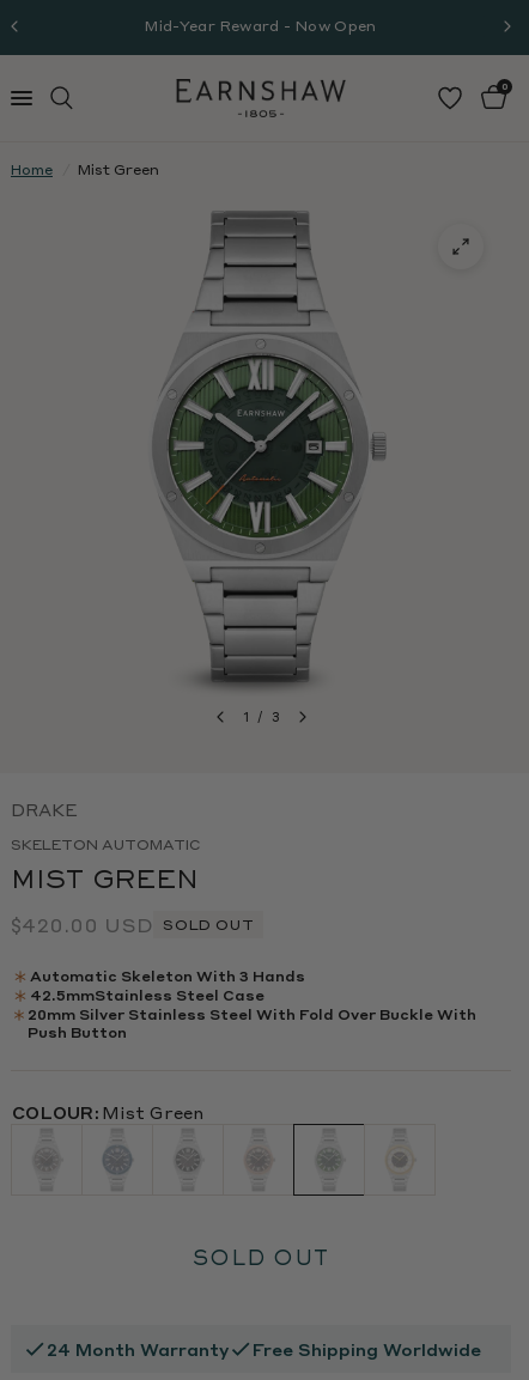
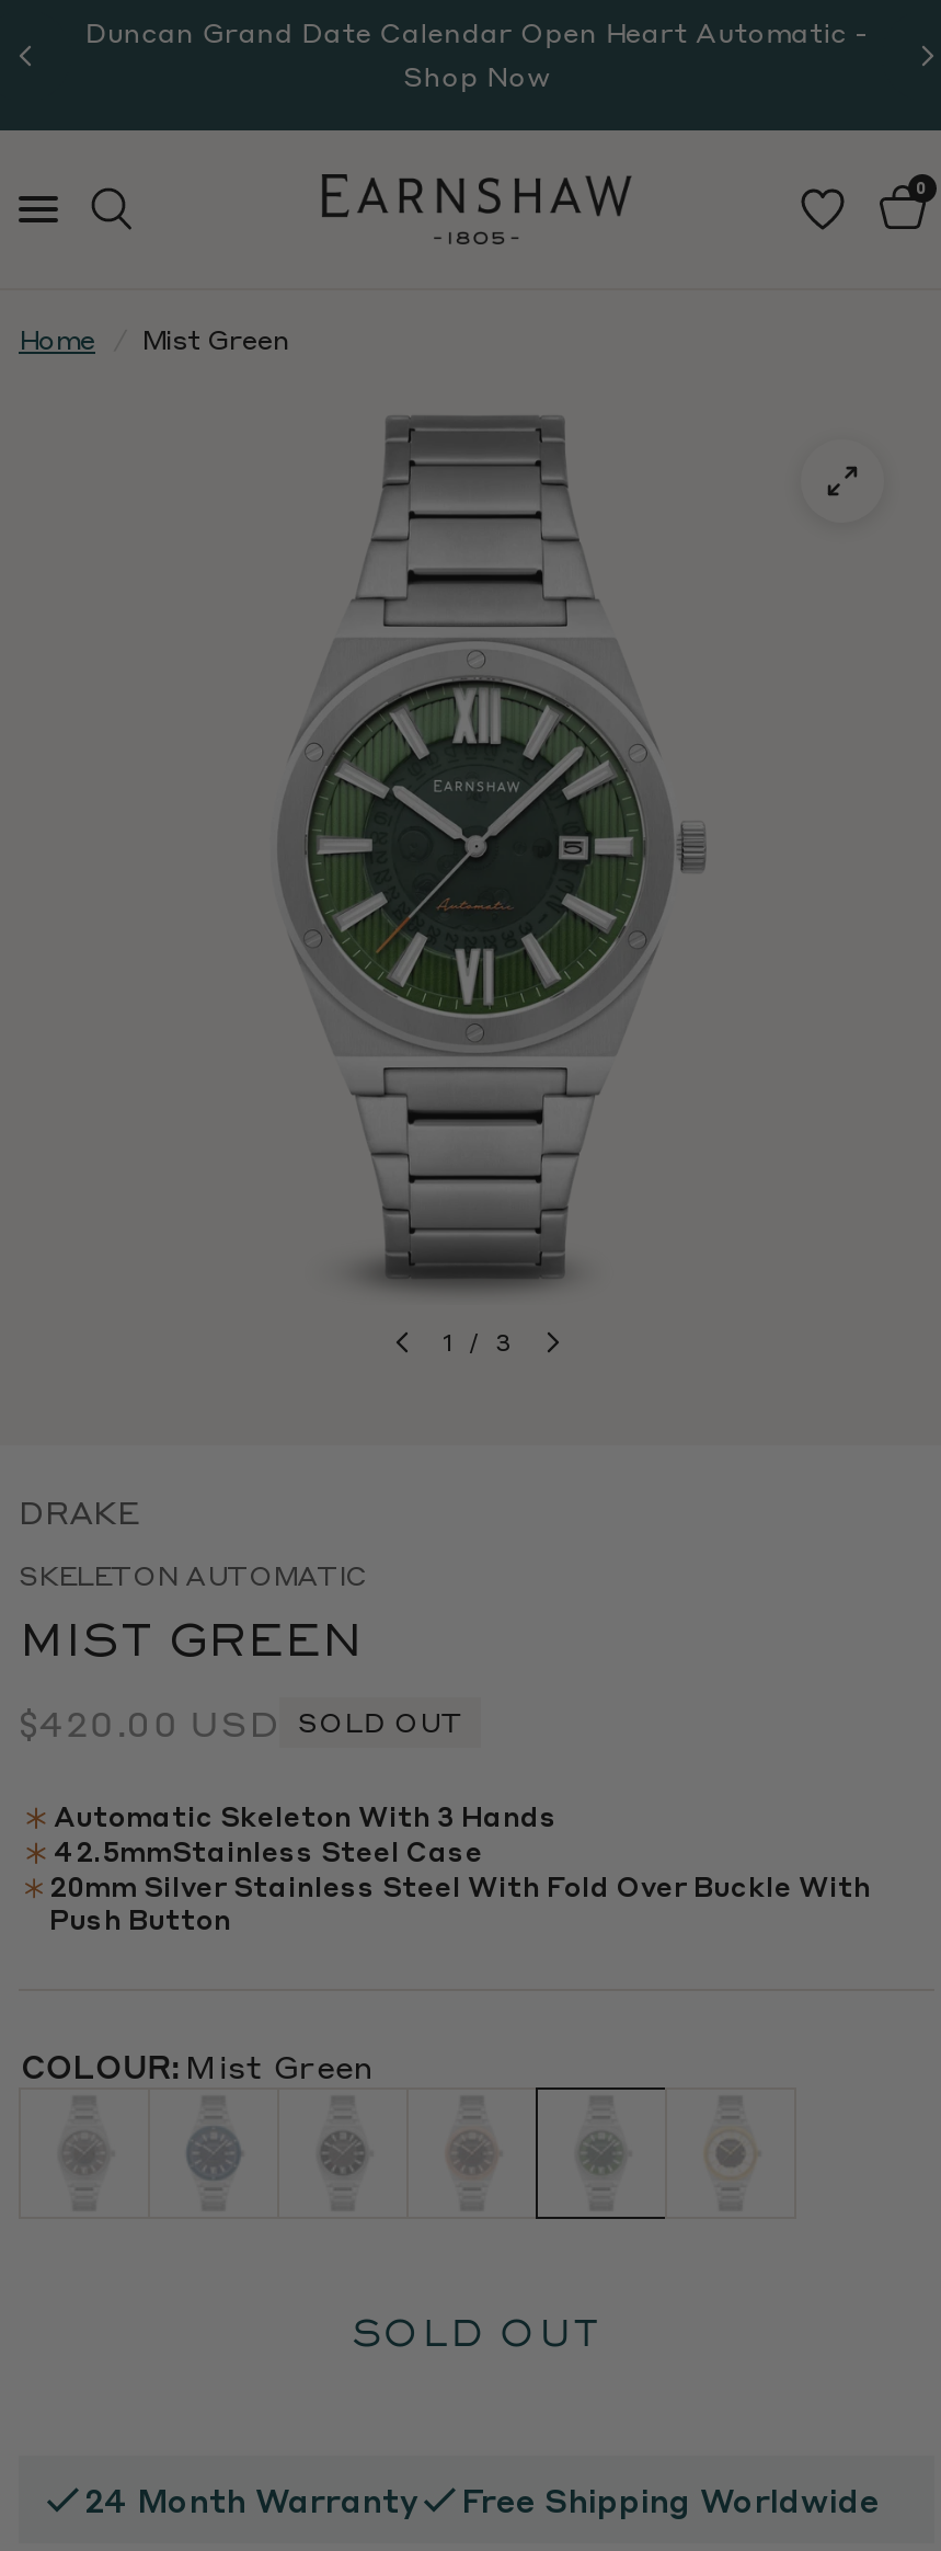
[145,17,377,35] Mid-Year Reward - Now Open -> [85,16,868,93] Duncan Grand Date Calendar Open Heart Automatic - | Shop Now

